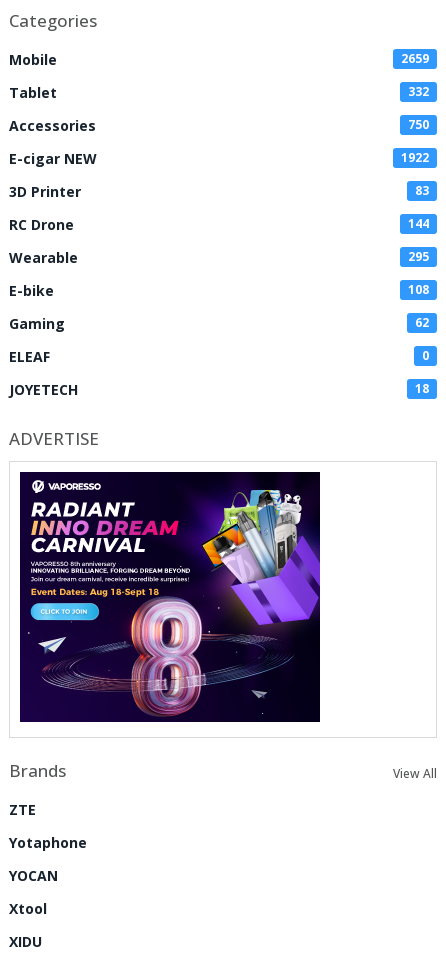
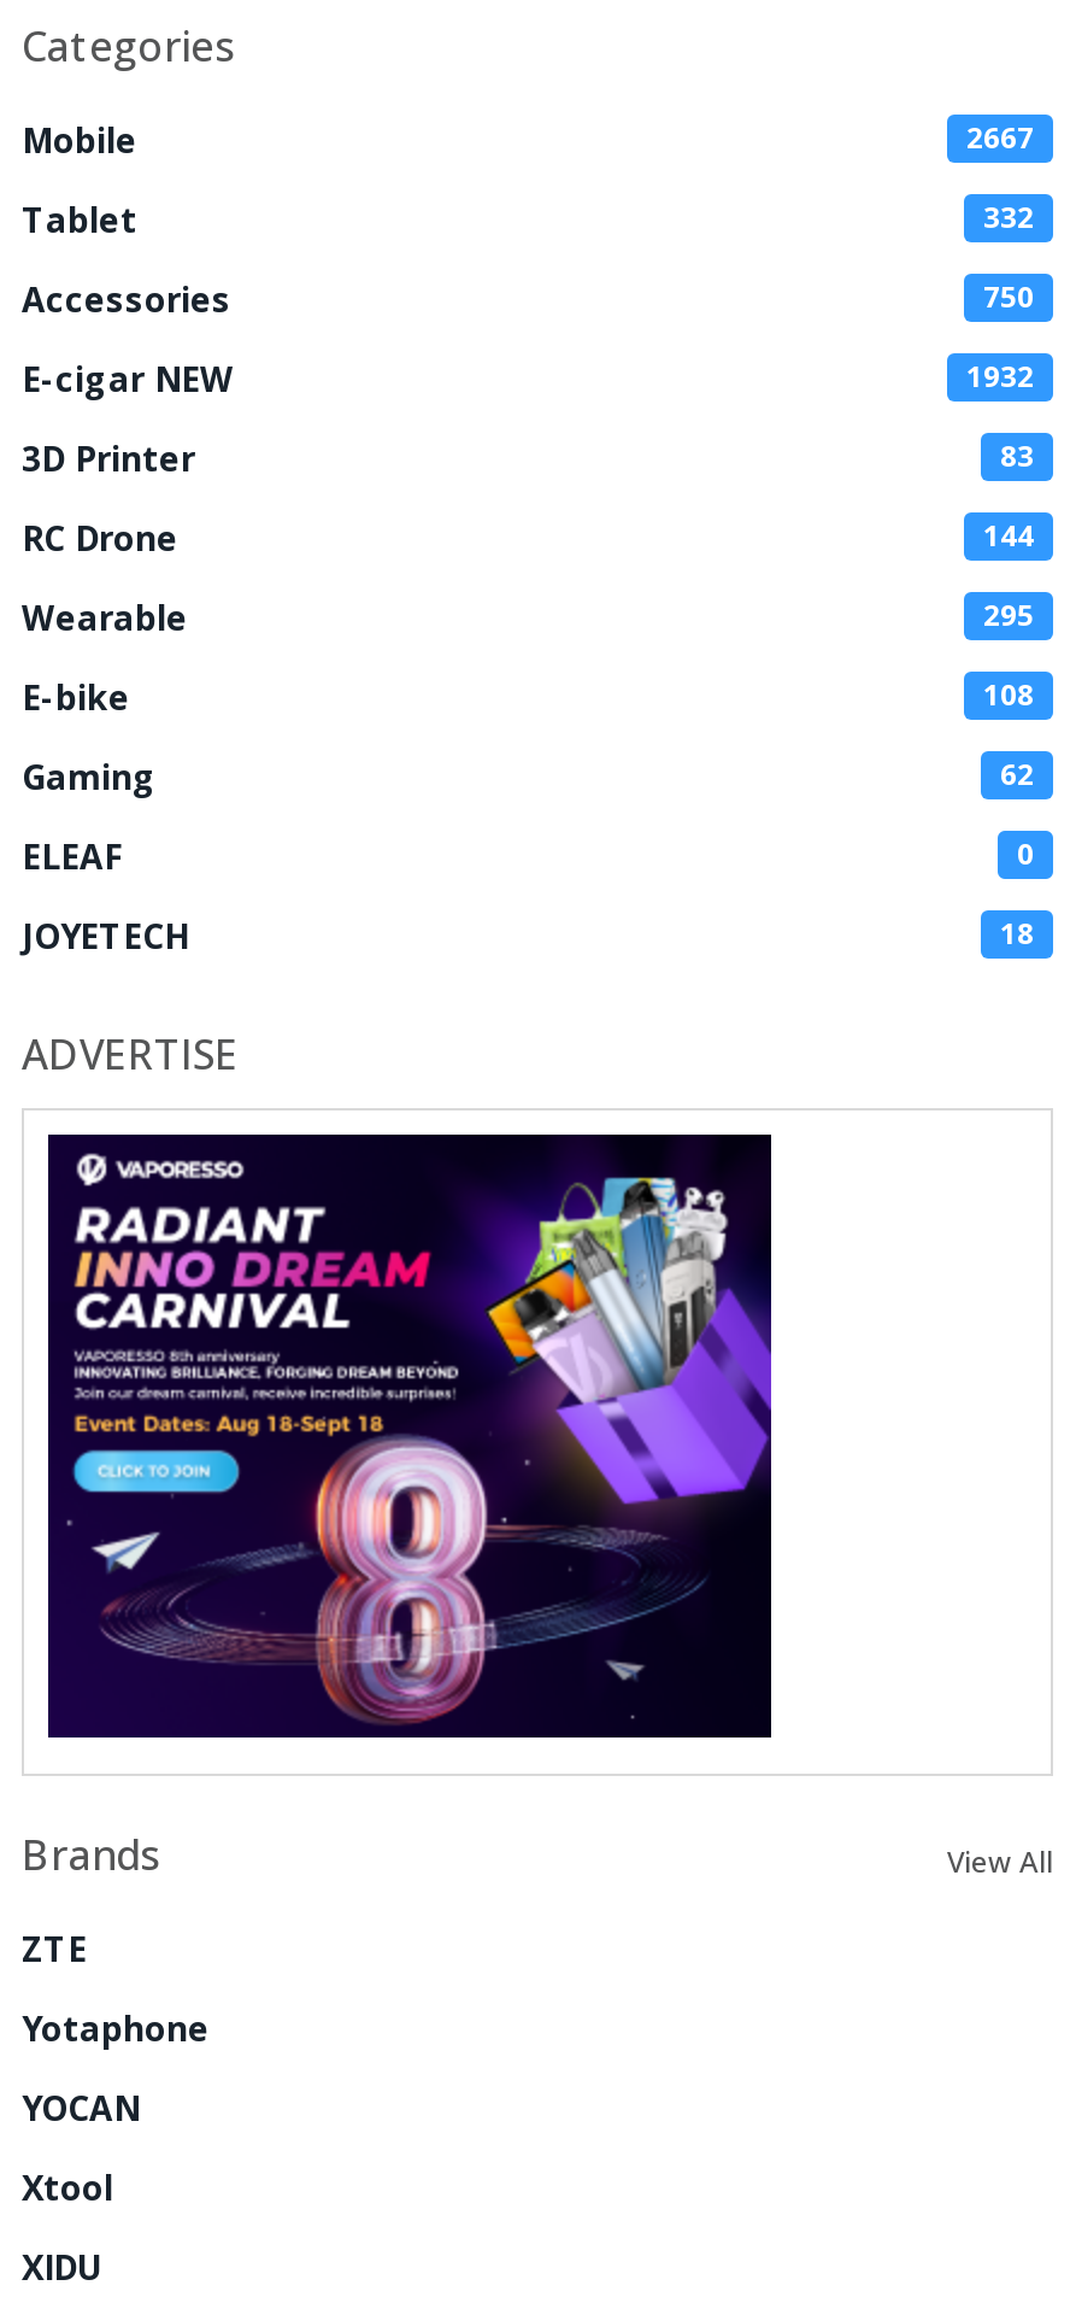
[401,50,429,67] 2659 -> [966,117,1034,158] 2667
[401,149,429,166] 1922 -> [966,356,1034,397] 1932

